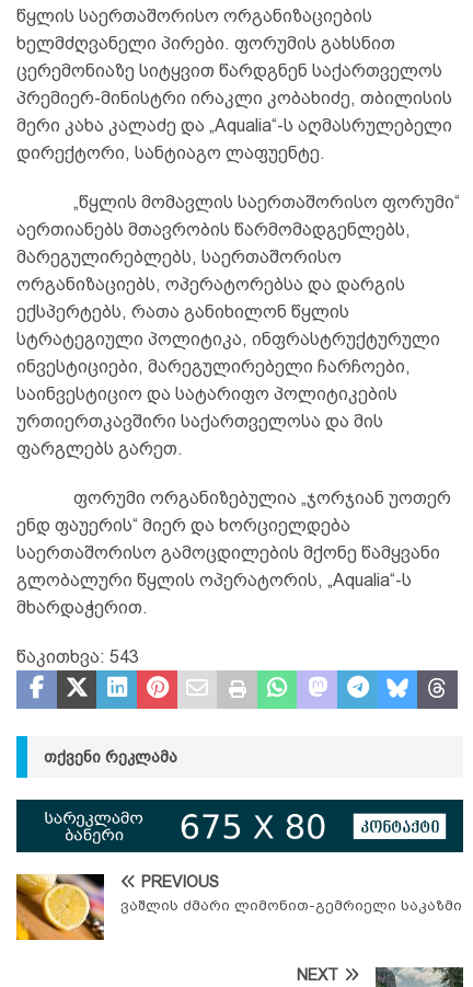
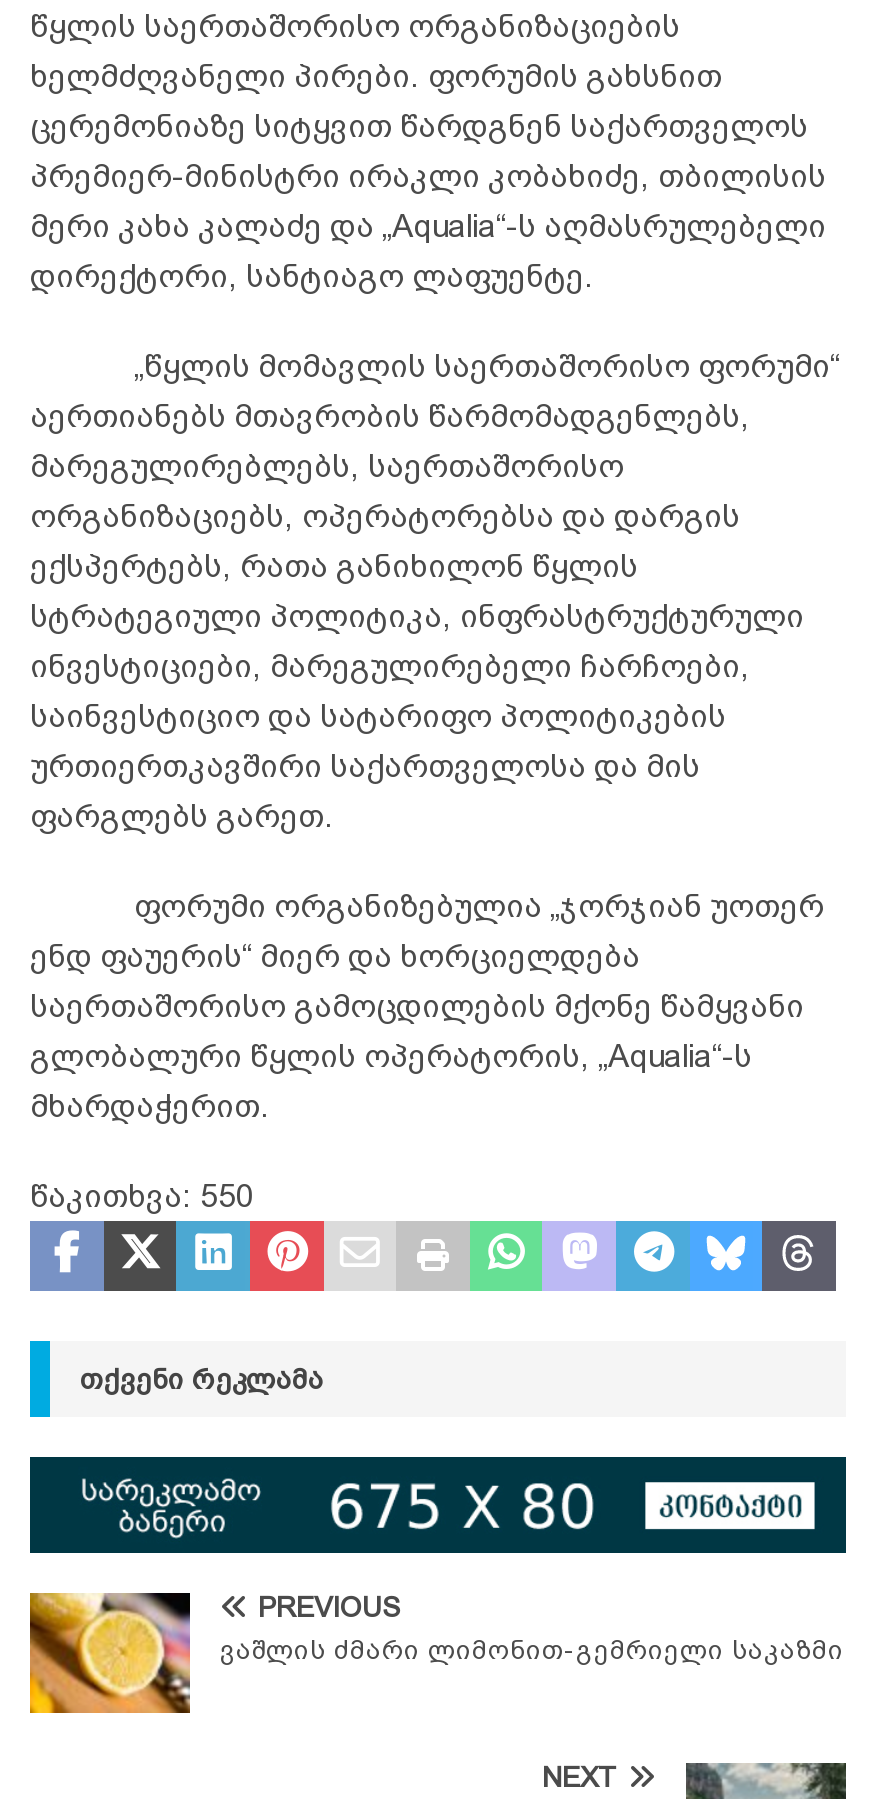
[16,647,139,666] წაკითხვა: 543 -> [30,1178,254,1212] წაკითხვა: 550

